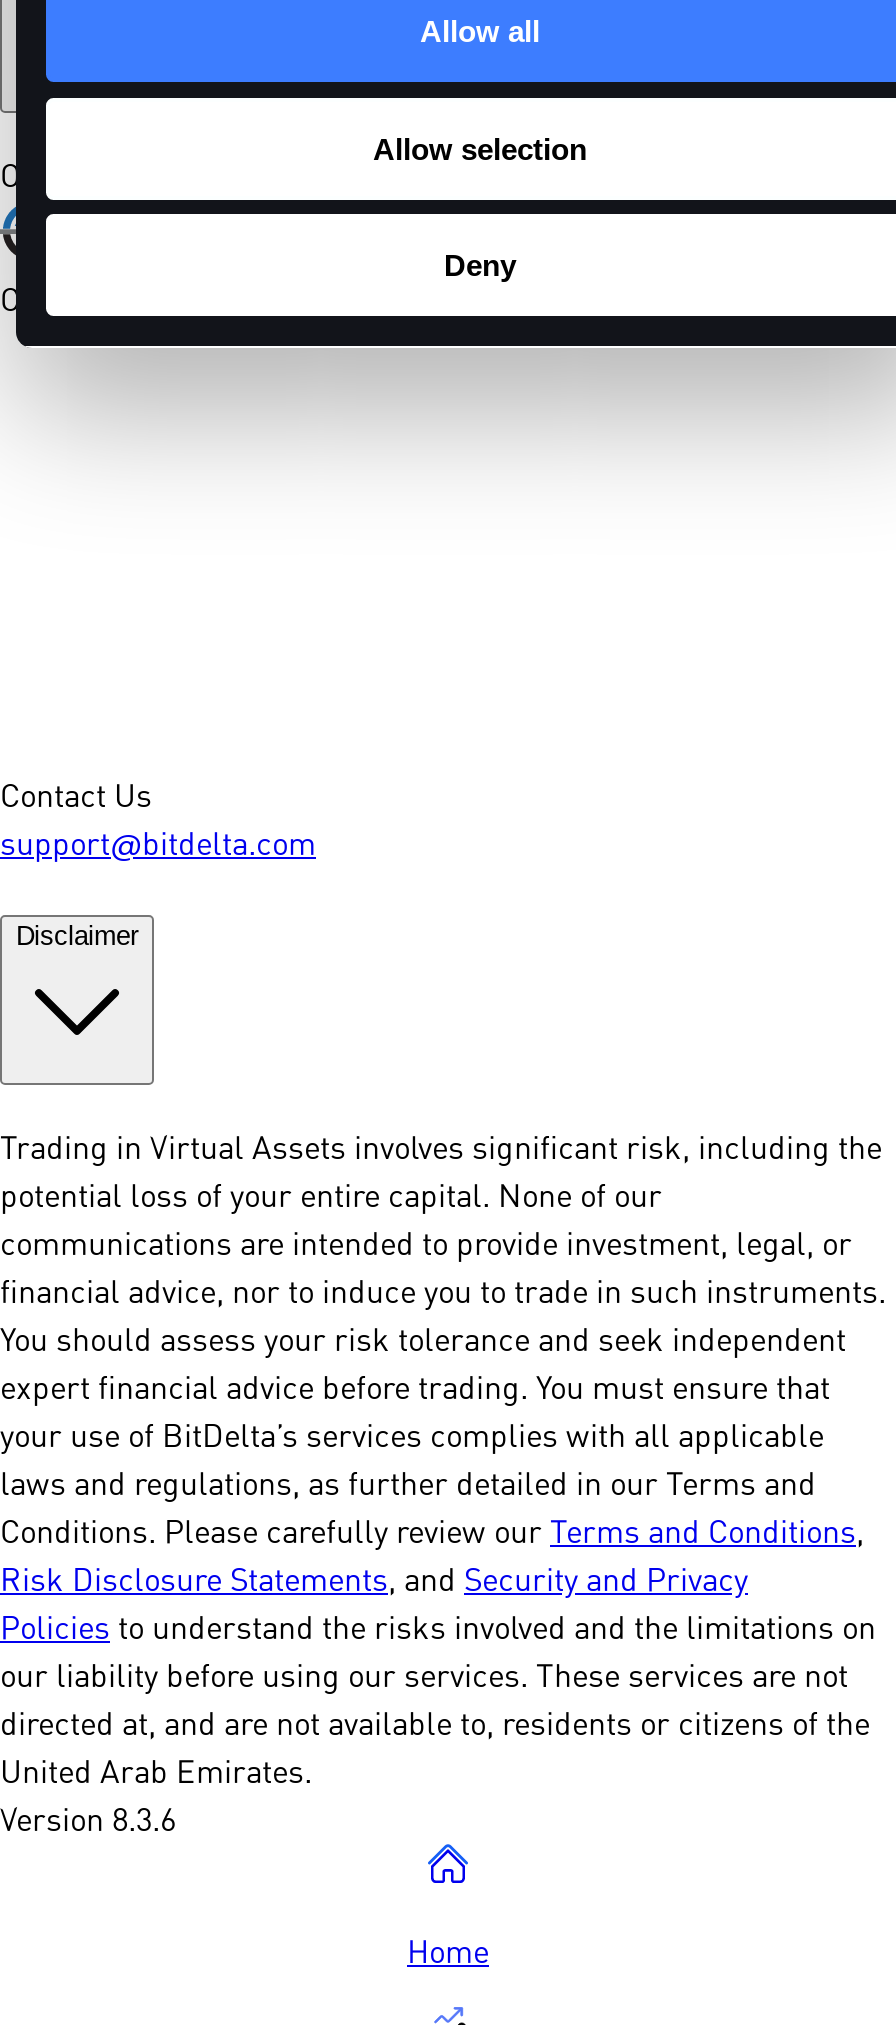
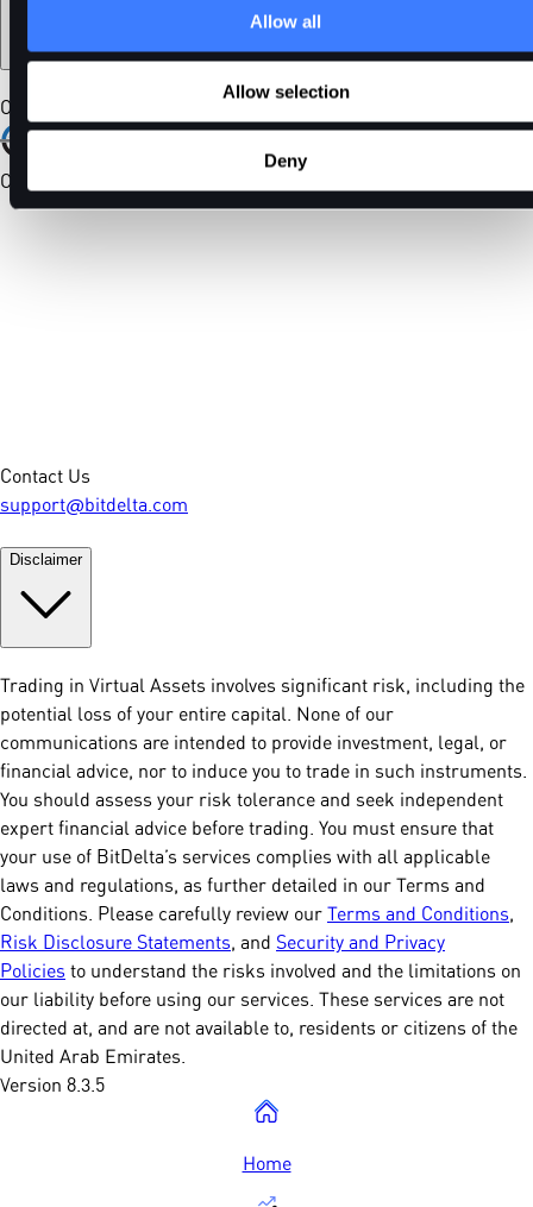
[0,1799,176,1839] Version 8.3.6 -> [0,1073,105,1097] Version 8.3.5

